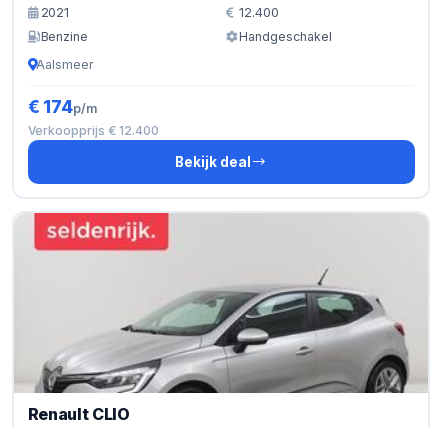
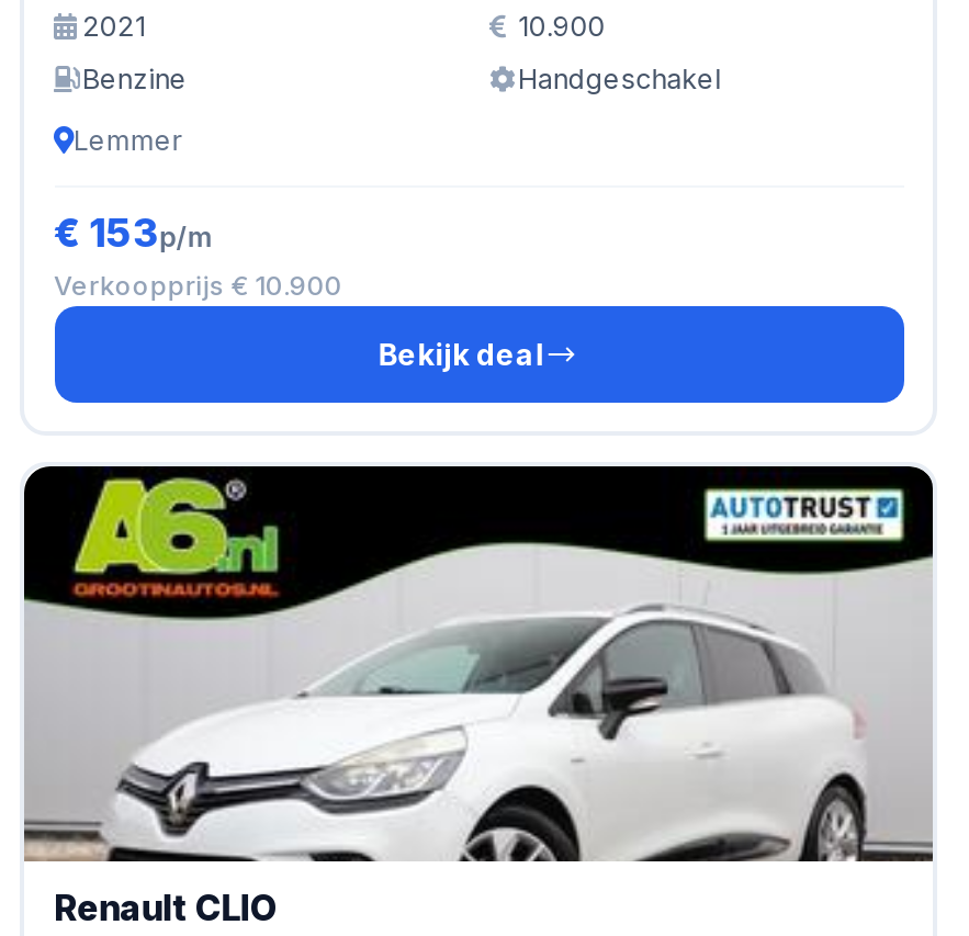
[239,5,279,20] 12.400 -> [518,9,605,42] 10.900
[36,57,94,72] Aalsmeer -> [74,124,183,156] Lemmer
[27,96,159,138] € 174p/m | Verkoopprijs € 12.400 -> [54,209,342,301] € 153p/m | Verkoopprijs € 10.900
[14,212,428,394] [image] -> [22,464,935,864] [image]

